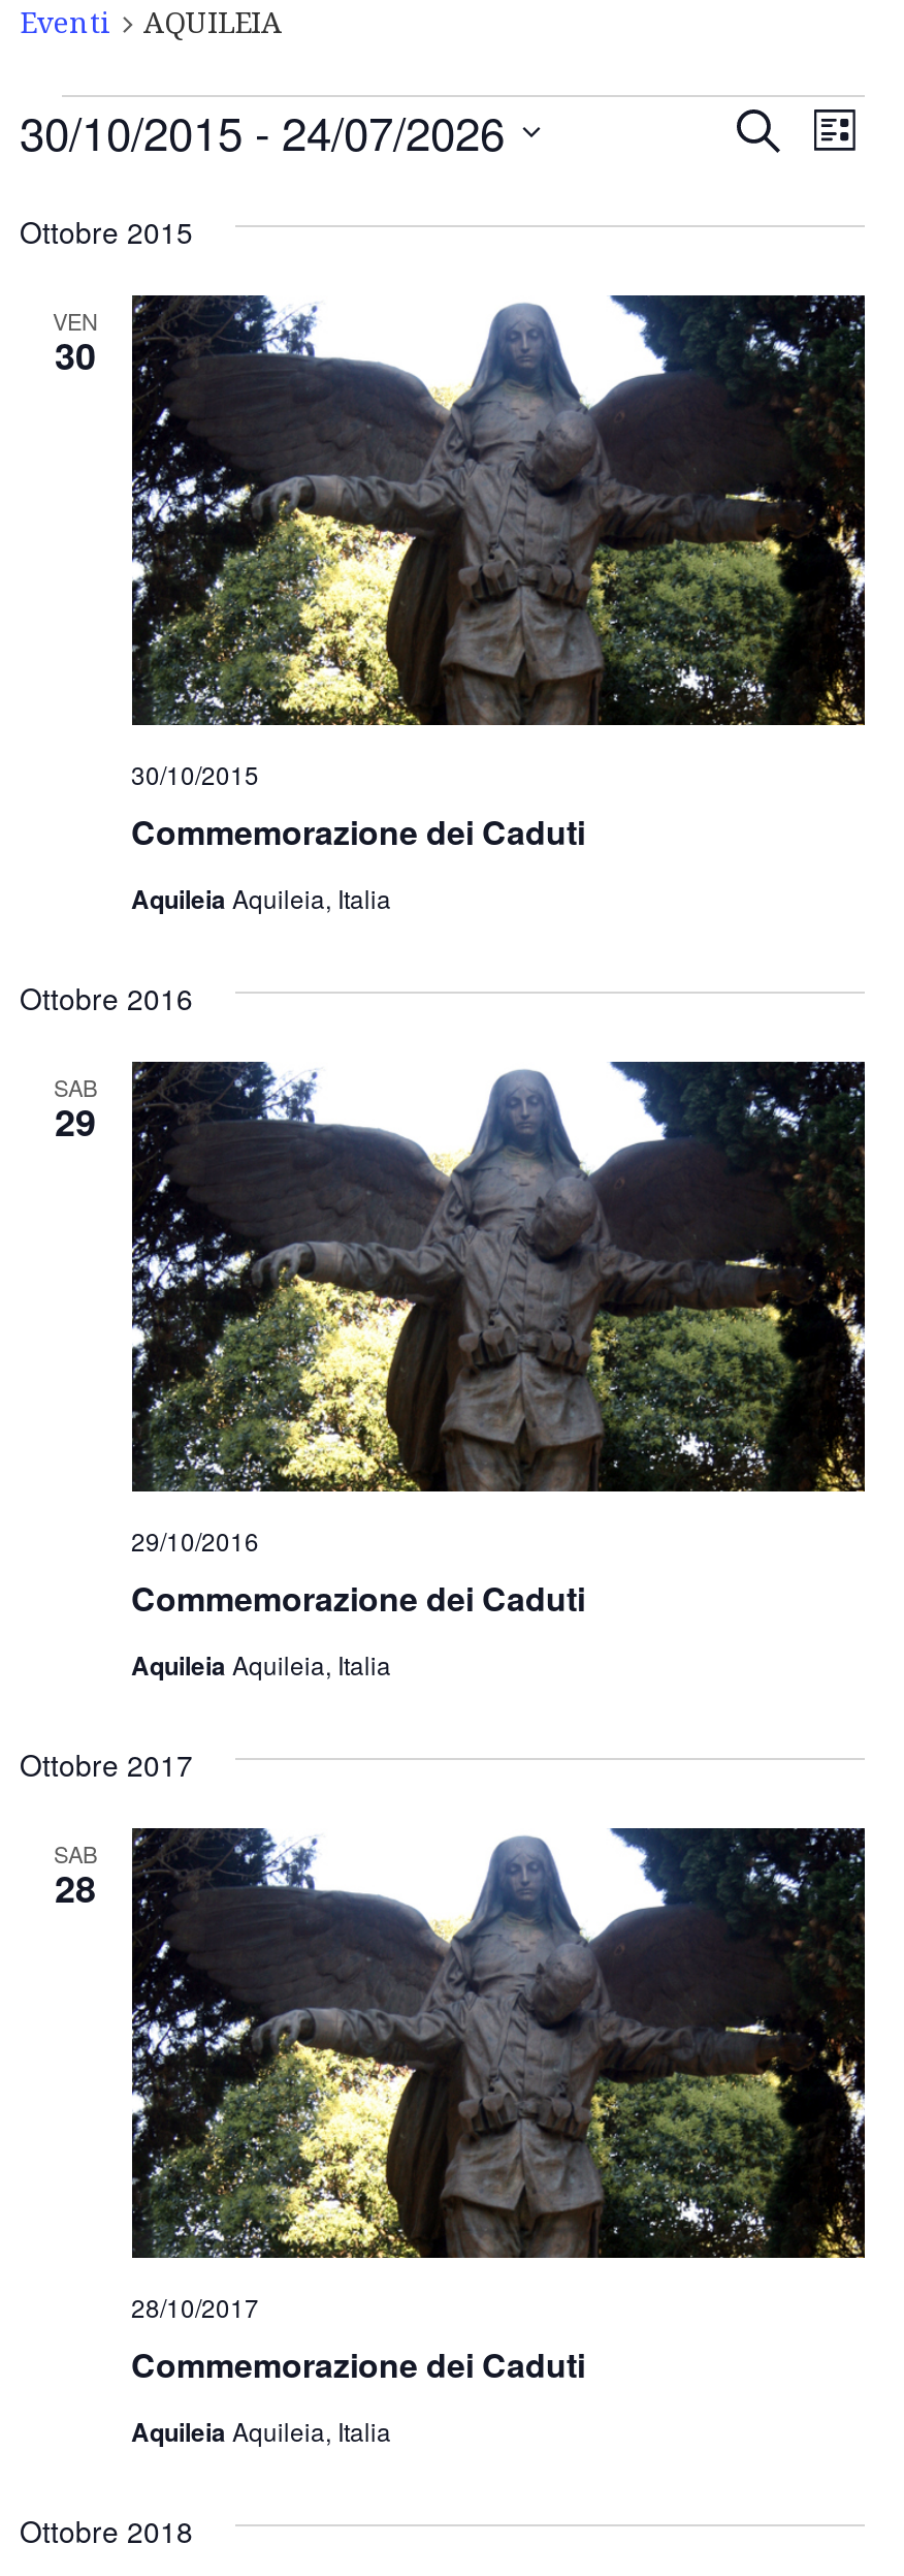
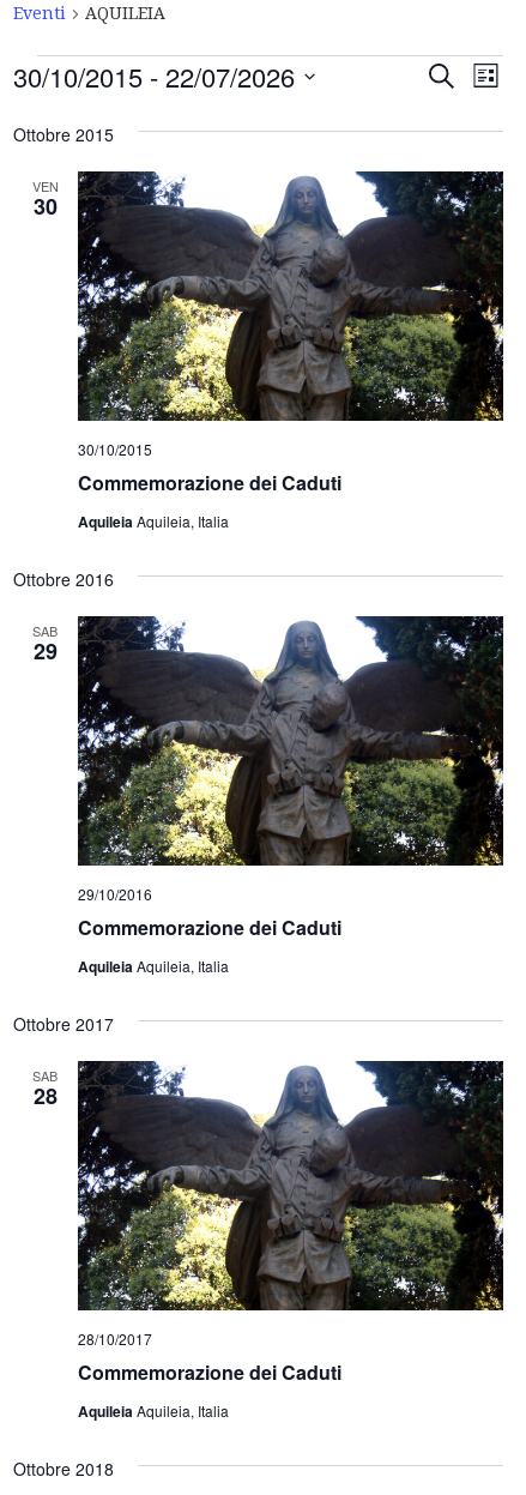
[20,99,505,163] 30/10/2015 - 24/07/2026 -> [13,58,294,95] 30/10/2015 - 22/07/2026

